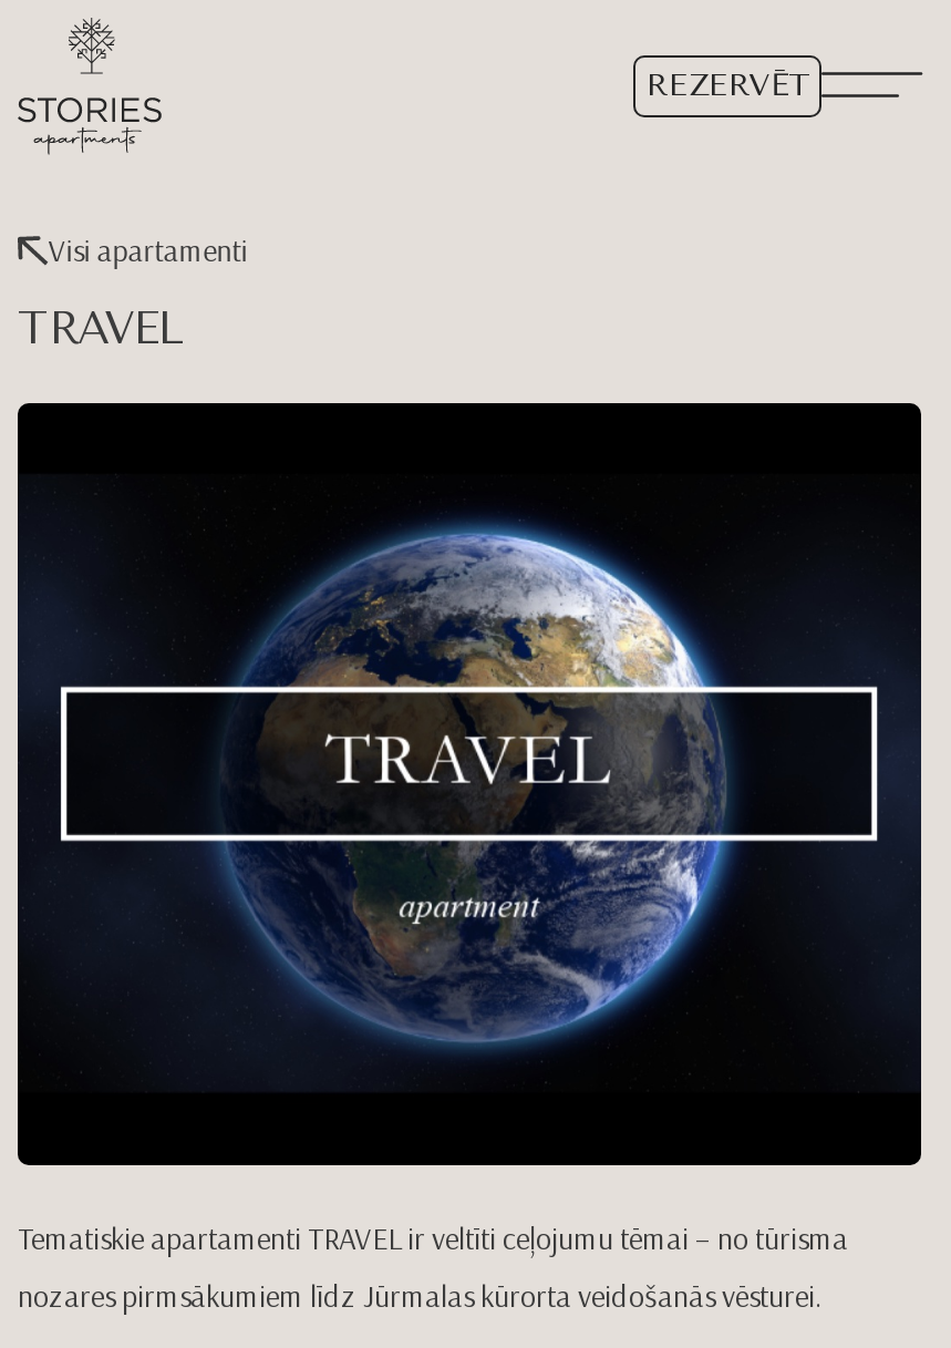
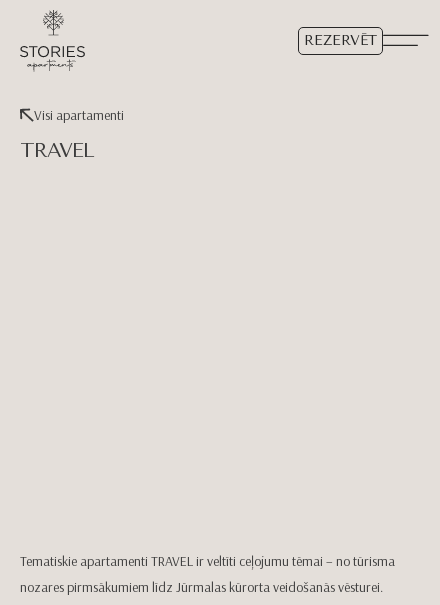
[15,401,923,1167] [image] -> none

